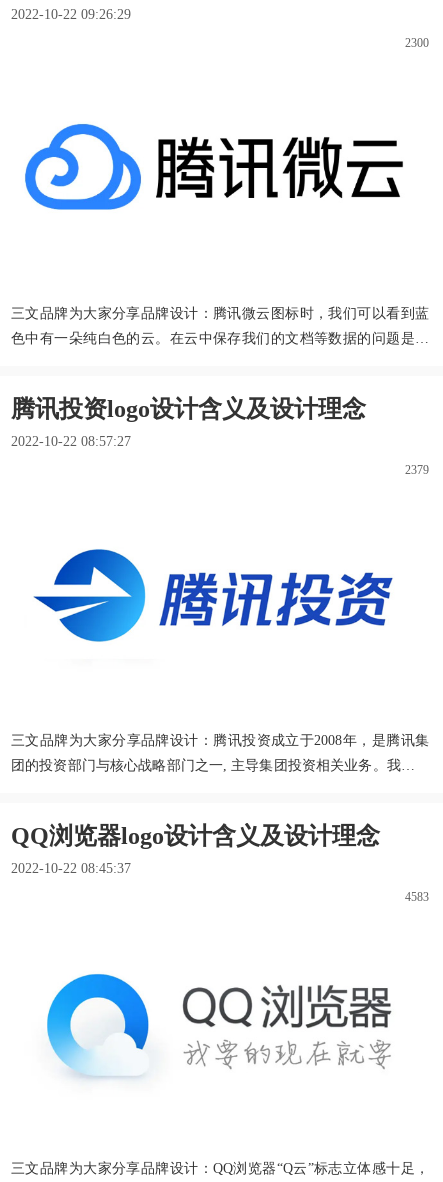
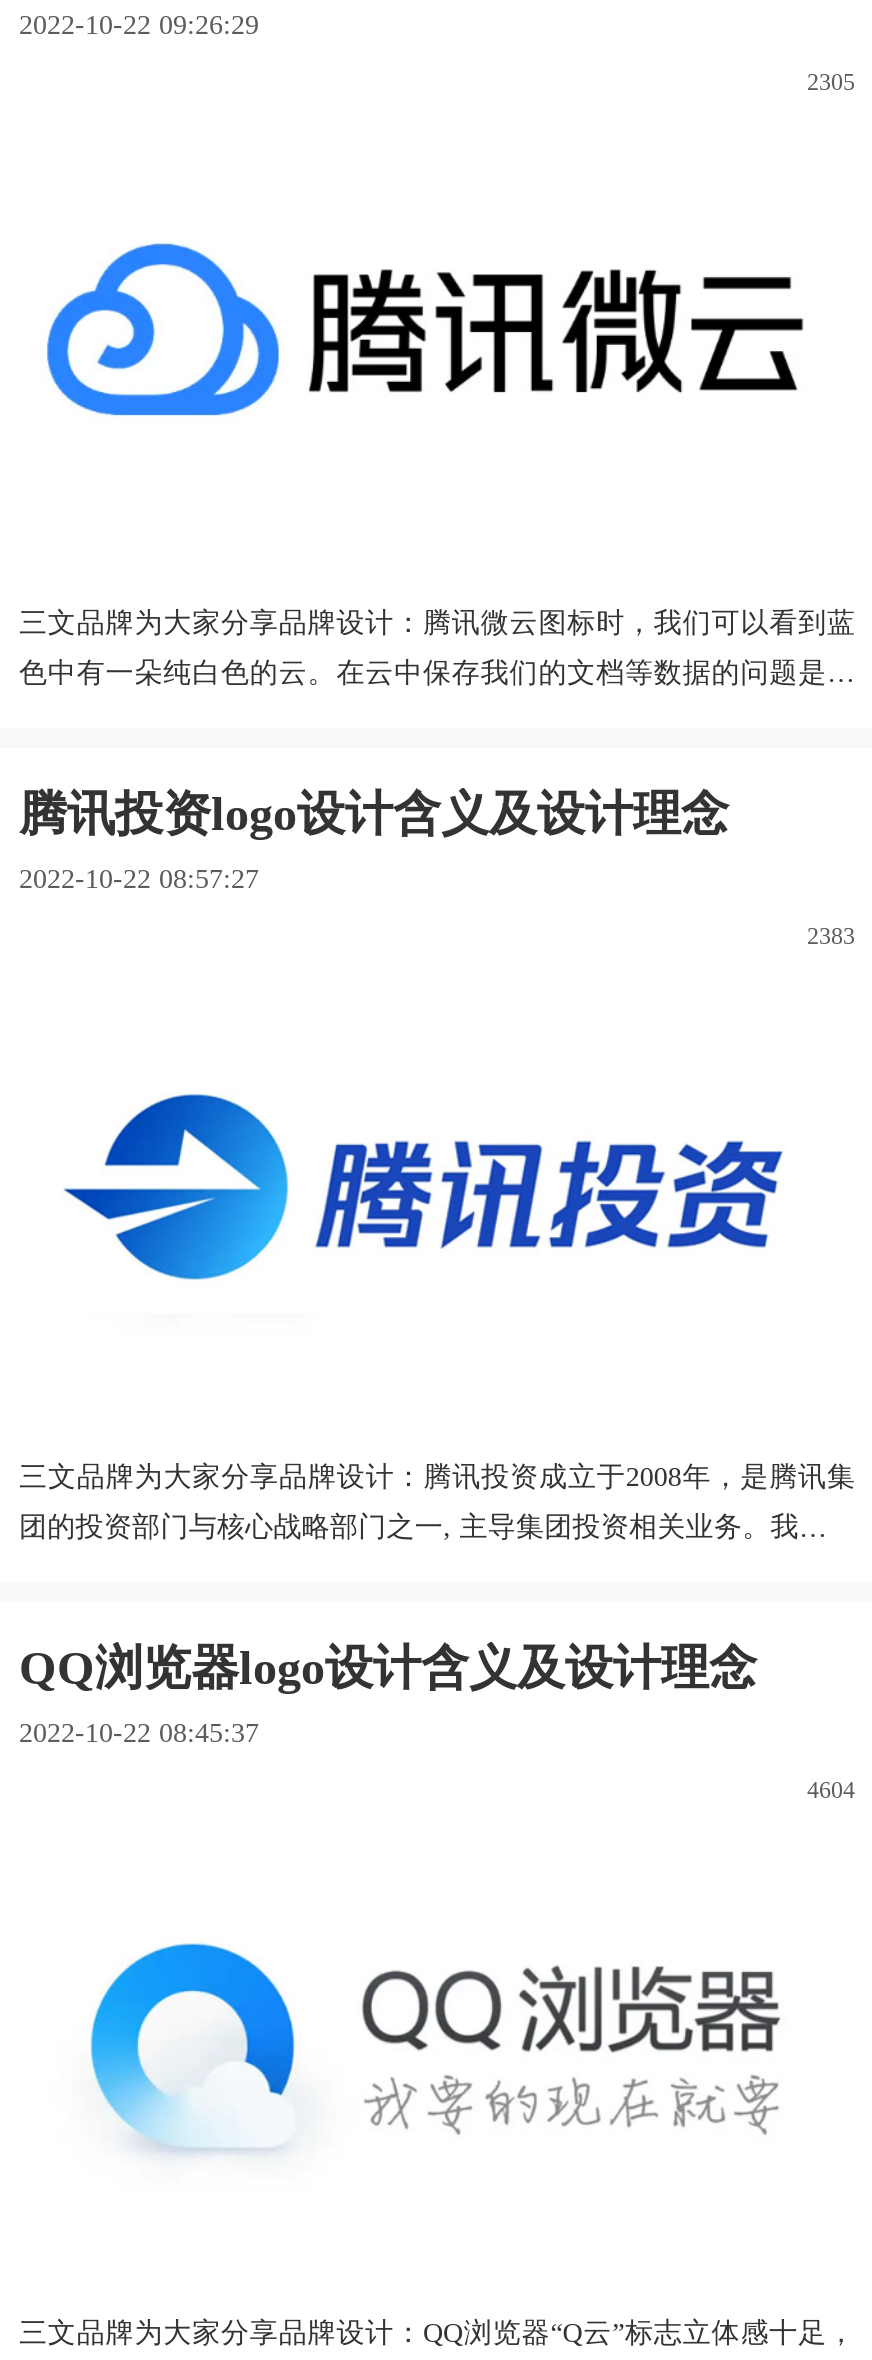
[405,36,429,50] 2300 -> [807,68,855,96] 2305
[405,463,429,477] 2379 -> [807,922,855,950] 2383
[405,890,429,904] 4583 -> [807,1776,855,1804] 4604

